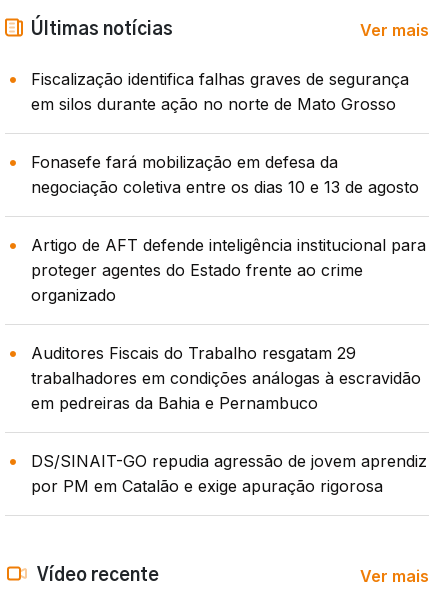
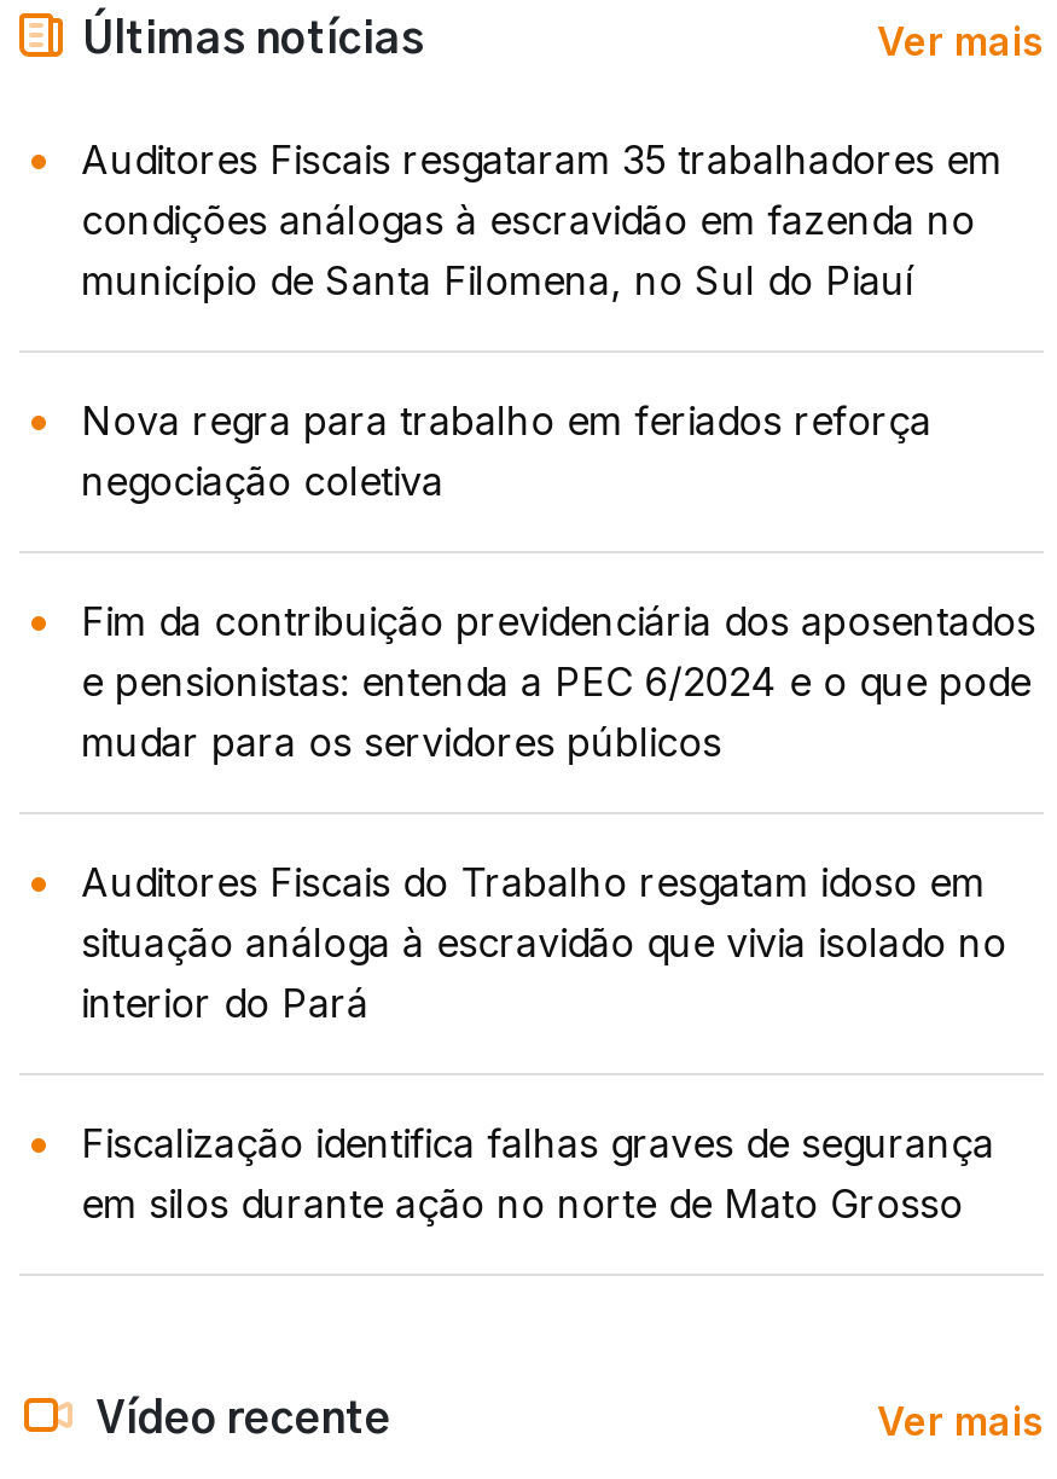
none -> [81,137,1035,1028] Auditores Fiscais resgataram 35 trabalhadores em | condições análogas à escravidão em fazenda no | município de Santa Filomena, no Sul do Piauí | Nova regra para trabalho em feriados reforça | negociação coletiva | Fim da contribuição previdenciária dos aposentados | e pensionistas: entenda a PEC 6/2024 e o que pode | mudar para os servidores públicos | Auditores Fiscais do Trabalho resgatam idoso em | situação análoga à escravidão que vivia isolado no | interior do Pará
moved [31,69,409,114] -> [81,1120,994,1229]: Fiscalização identifica falhas graves de segurança | em silos durante ação no norte de Mato Grosso
[31,152,427,496] Fonasefe fará mobilização em defesa da | negociação coletiva entre os dias 10 e 13 de agosto | Artigo de AFT defende inteligência institucional para | proteger agentes do Estado frente ao crime | organizado | Auditores Fiscais do Trabalho resgatam 29 | trabalhadores em condições análogas à escravidão | em pedreiras da Bahia e Pernambuco | DS/SINAIT-GO repudia agressão de jovem aprendiz | por PM em Catalão e exige apuração rigorosa -> none

